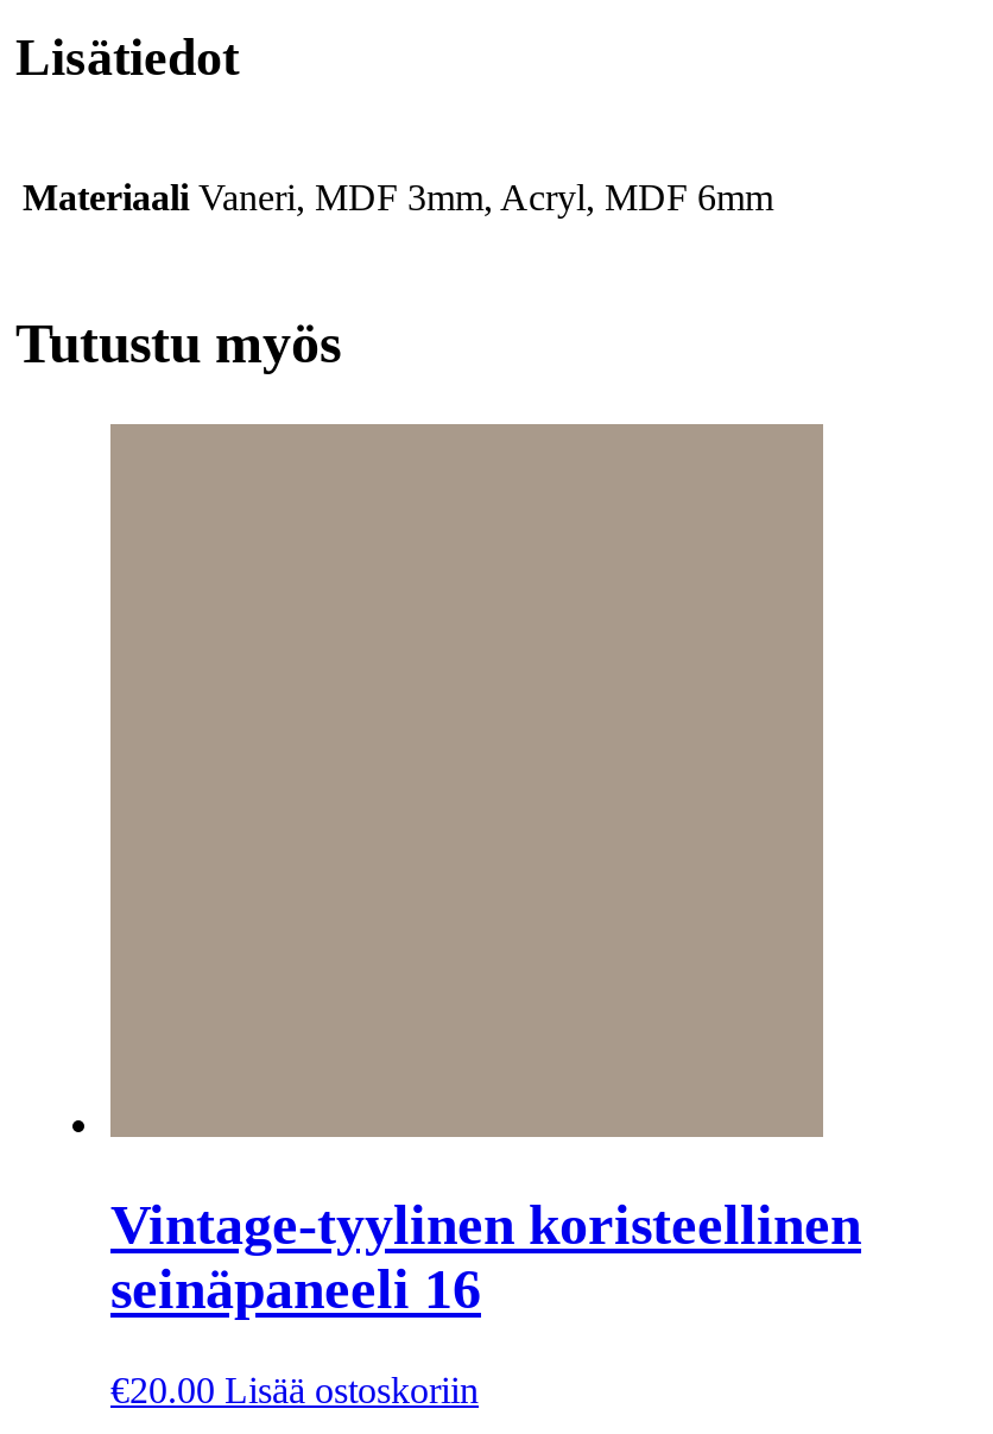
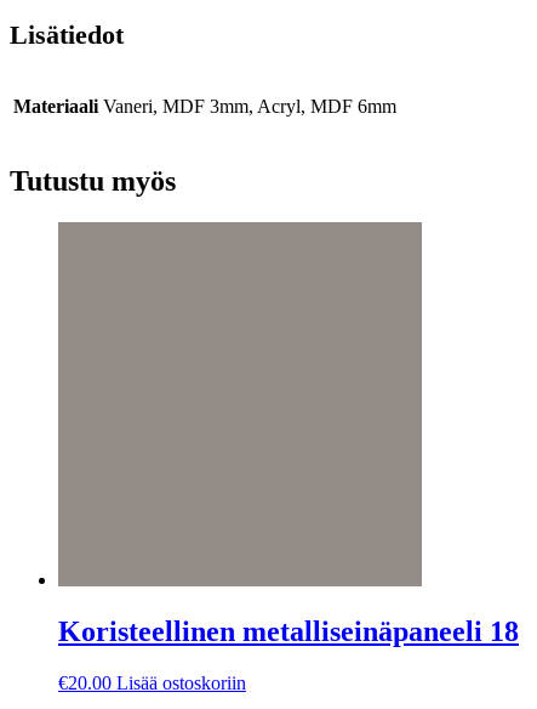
[110,1194,861,1319] Vintage-tyylinen koristeellinen | seinäpaneeli 16 -> [58,615,519,647] Koristeellinen metalliseinäpaneeli 18

